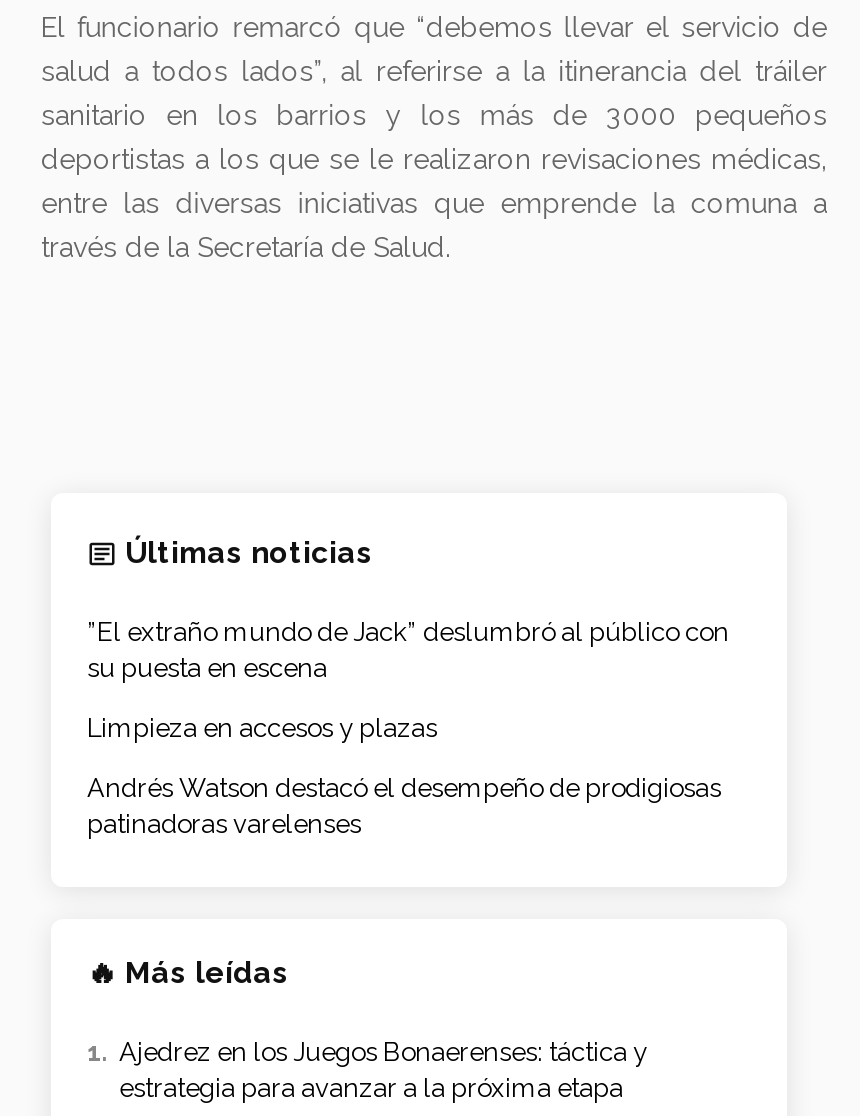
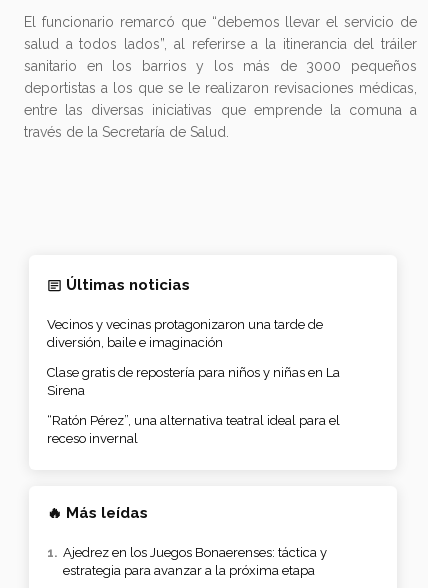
[87,617,729,683] ”El extraño mundo de Jack” deslumbró al público con | su puesta en escena -> [47,317,323,350] Vecinos y vecinas protagonizaron una tarde de | diversión, baile e imaginación
[87,713,437,743] Limpieza en accesos y plazas -> [47,365,340,398] Clase gratis de repostería para niños y niñas en La | Sirena
[87,773,721,839] Andrés Watson destacó el desempeño de prodigiosas | patinadoras varelenses -> [47,413,340,446] “Ratón Pérez”, una alternativa teatral ideal para el | receso invernal

